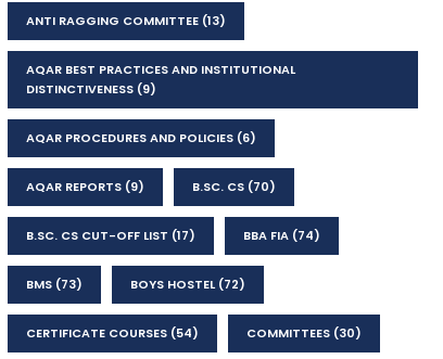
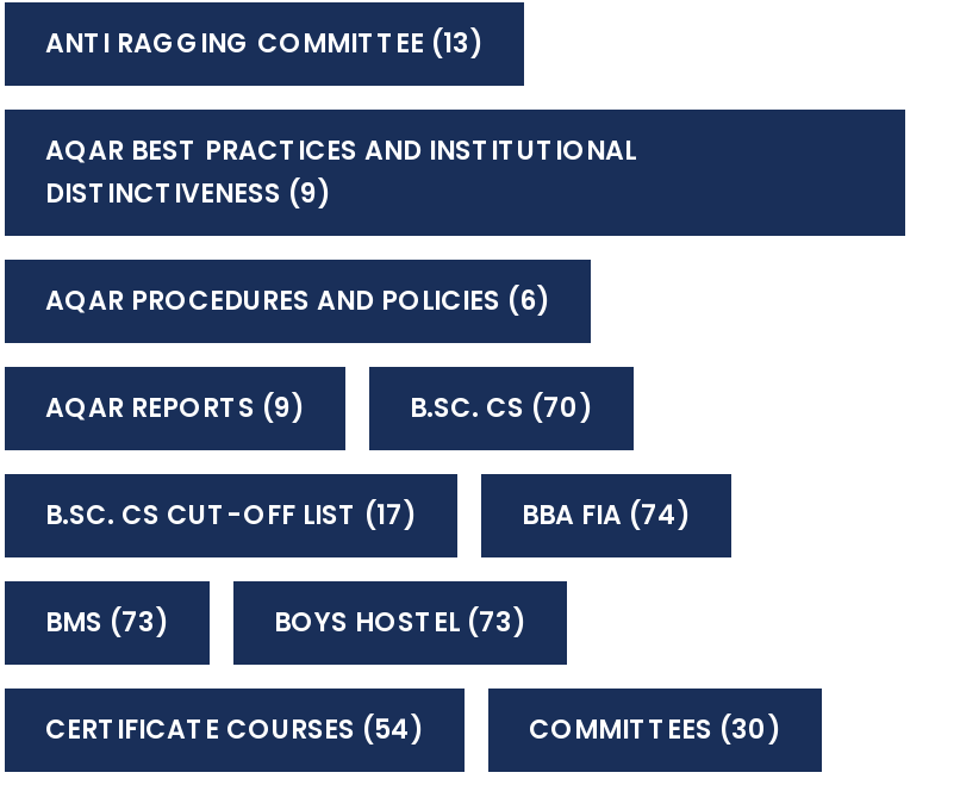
[130,276,245,293] BOYS HOSTEL (72) -> [274,603,526,641] BOYS HOSTEL (73)

